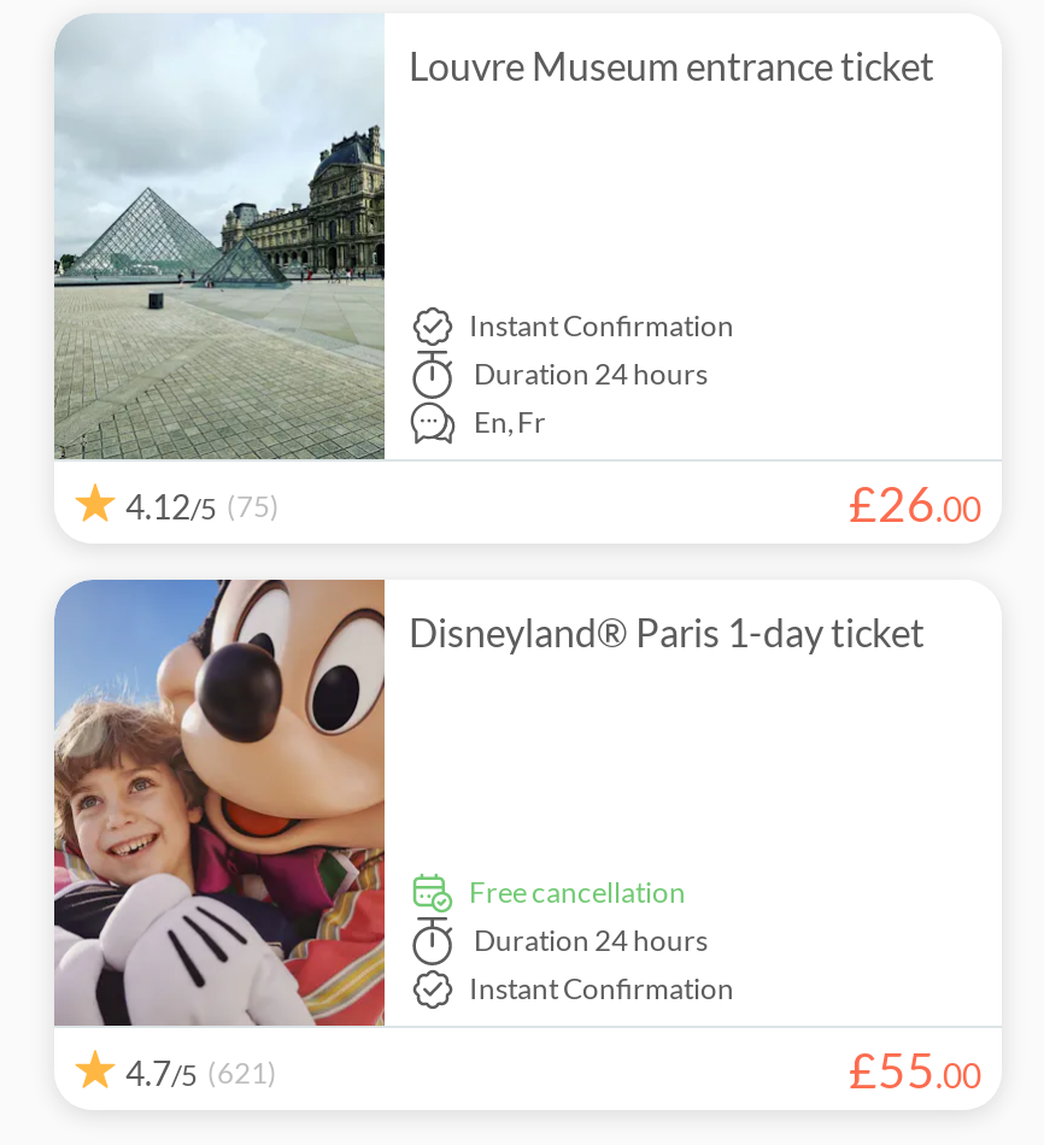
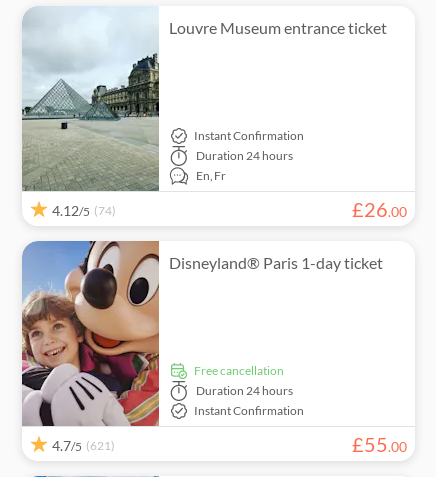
[125,485,280,525] 4.12/5 (75) -> [51,201,115,218] 4.12/5 (74)

